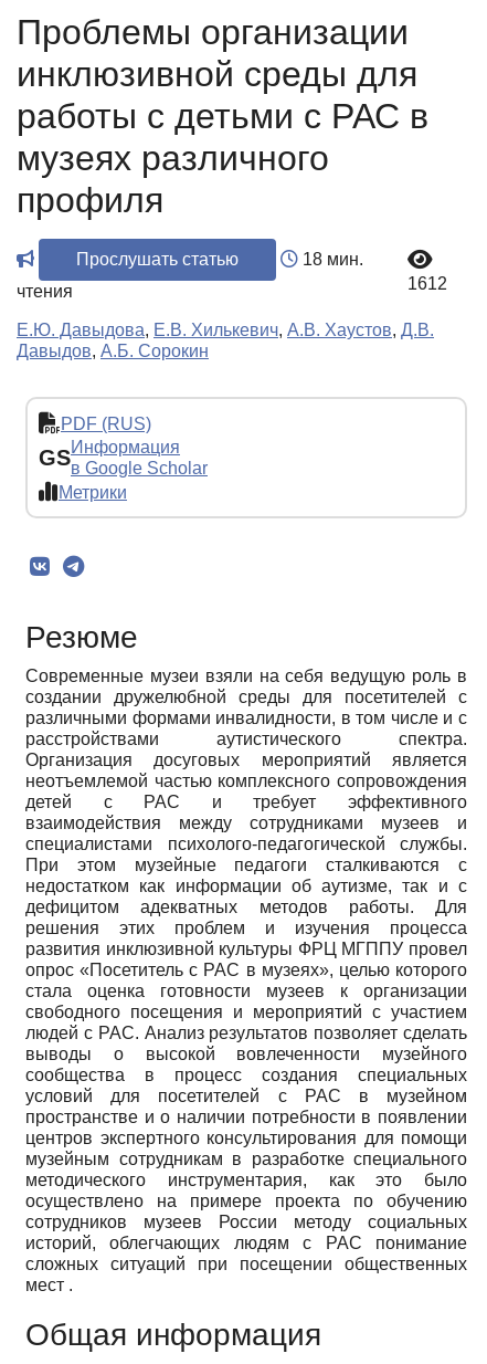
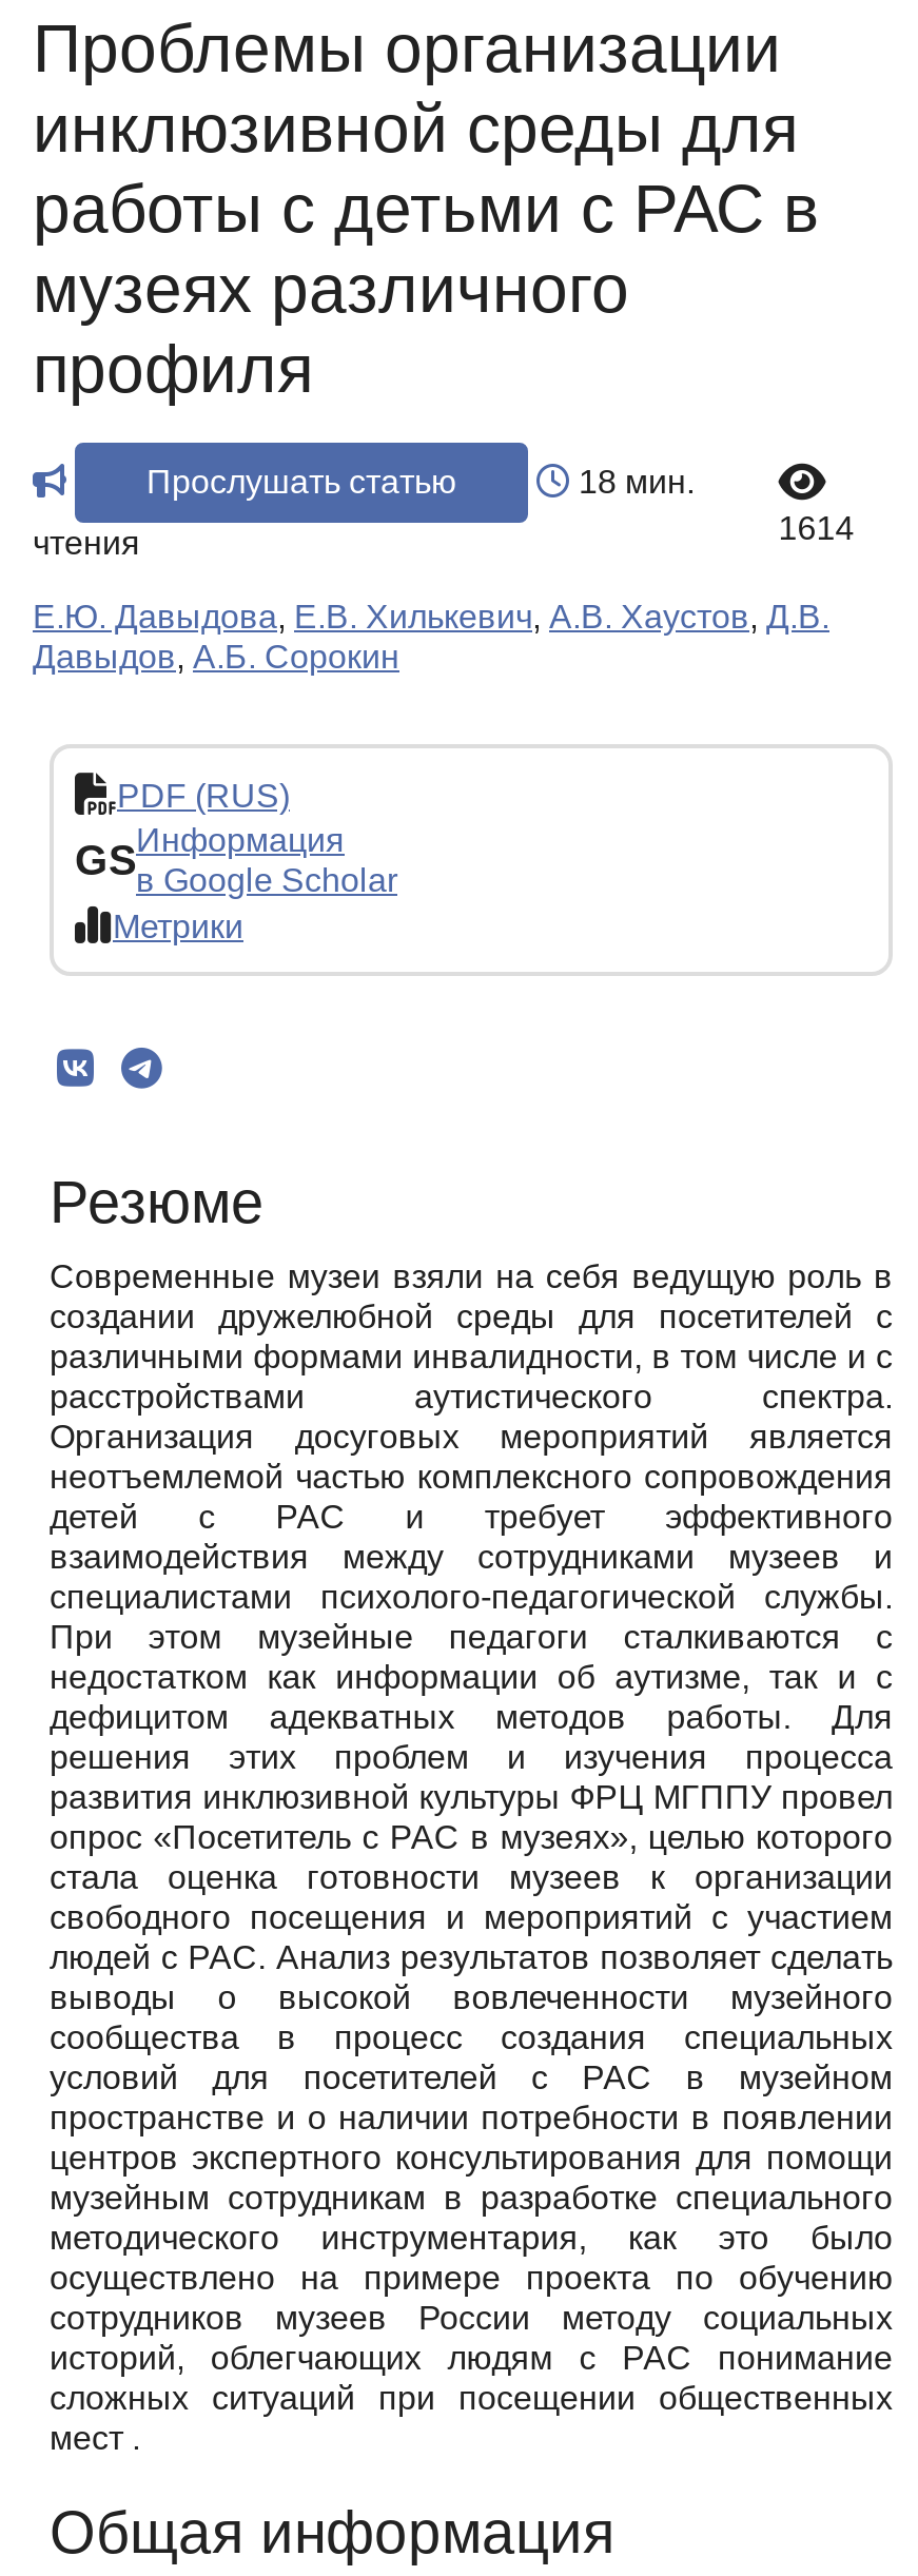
[407,275,447,293] 1612 -> [778,511,854,547] 1614

